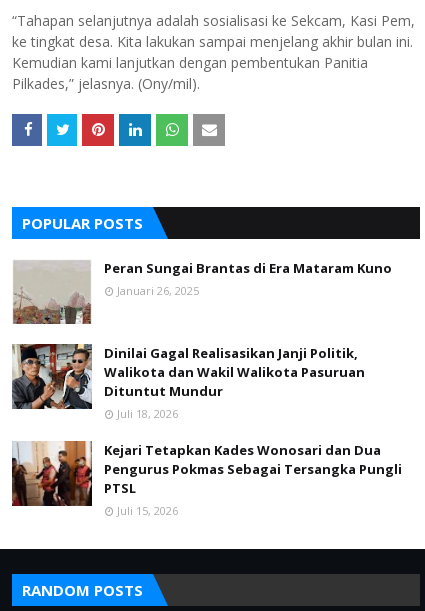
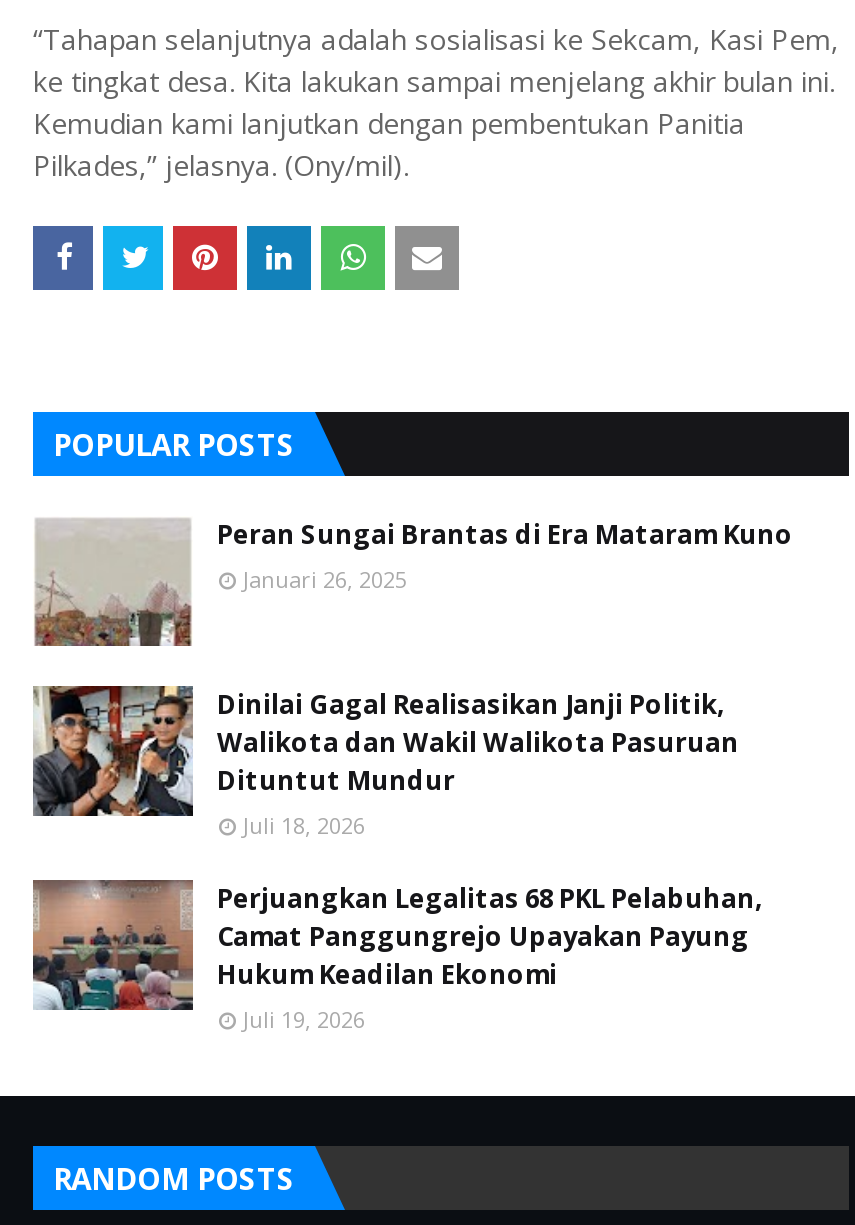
[11,441,402,518] [image] | Kejari Tetapkan Kades Wonosari dan Dua | Pengurus Pokmas Sebagai Tersangka Pungli | PTSL | Juli 15, 2026 -> [31,878,763,1034] [image] | Perjuangkan Legalitas 68 PKL Pelabuhan, | Camat Panggungrejo Upayakan Payung | Hukum Keadilan Ekonomi | Juli 19, 2026

